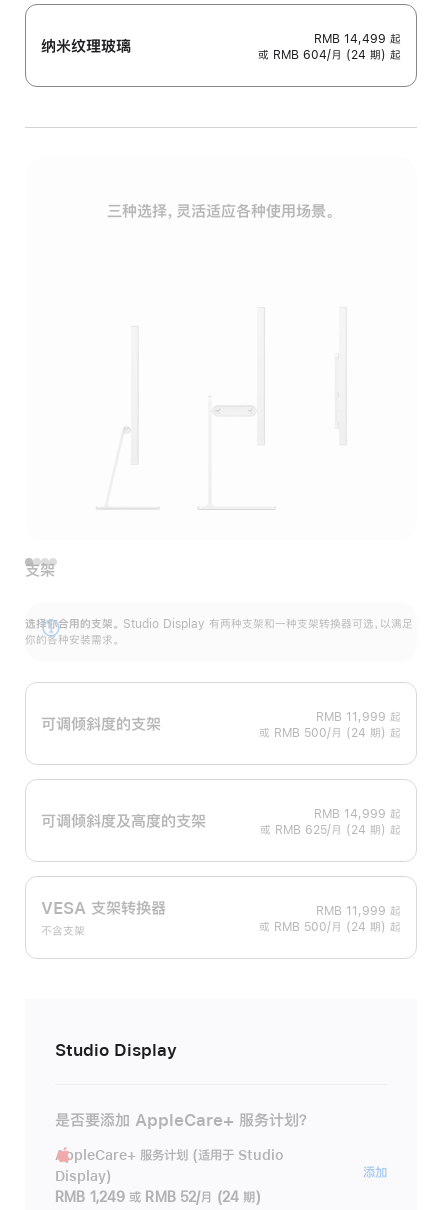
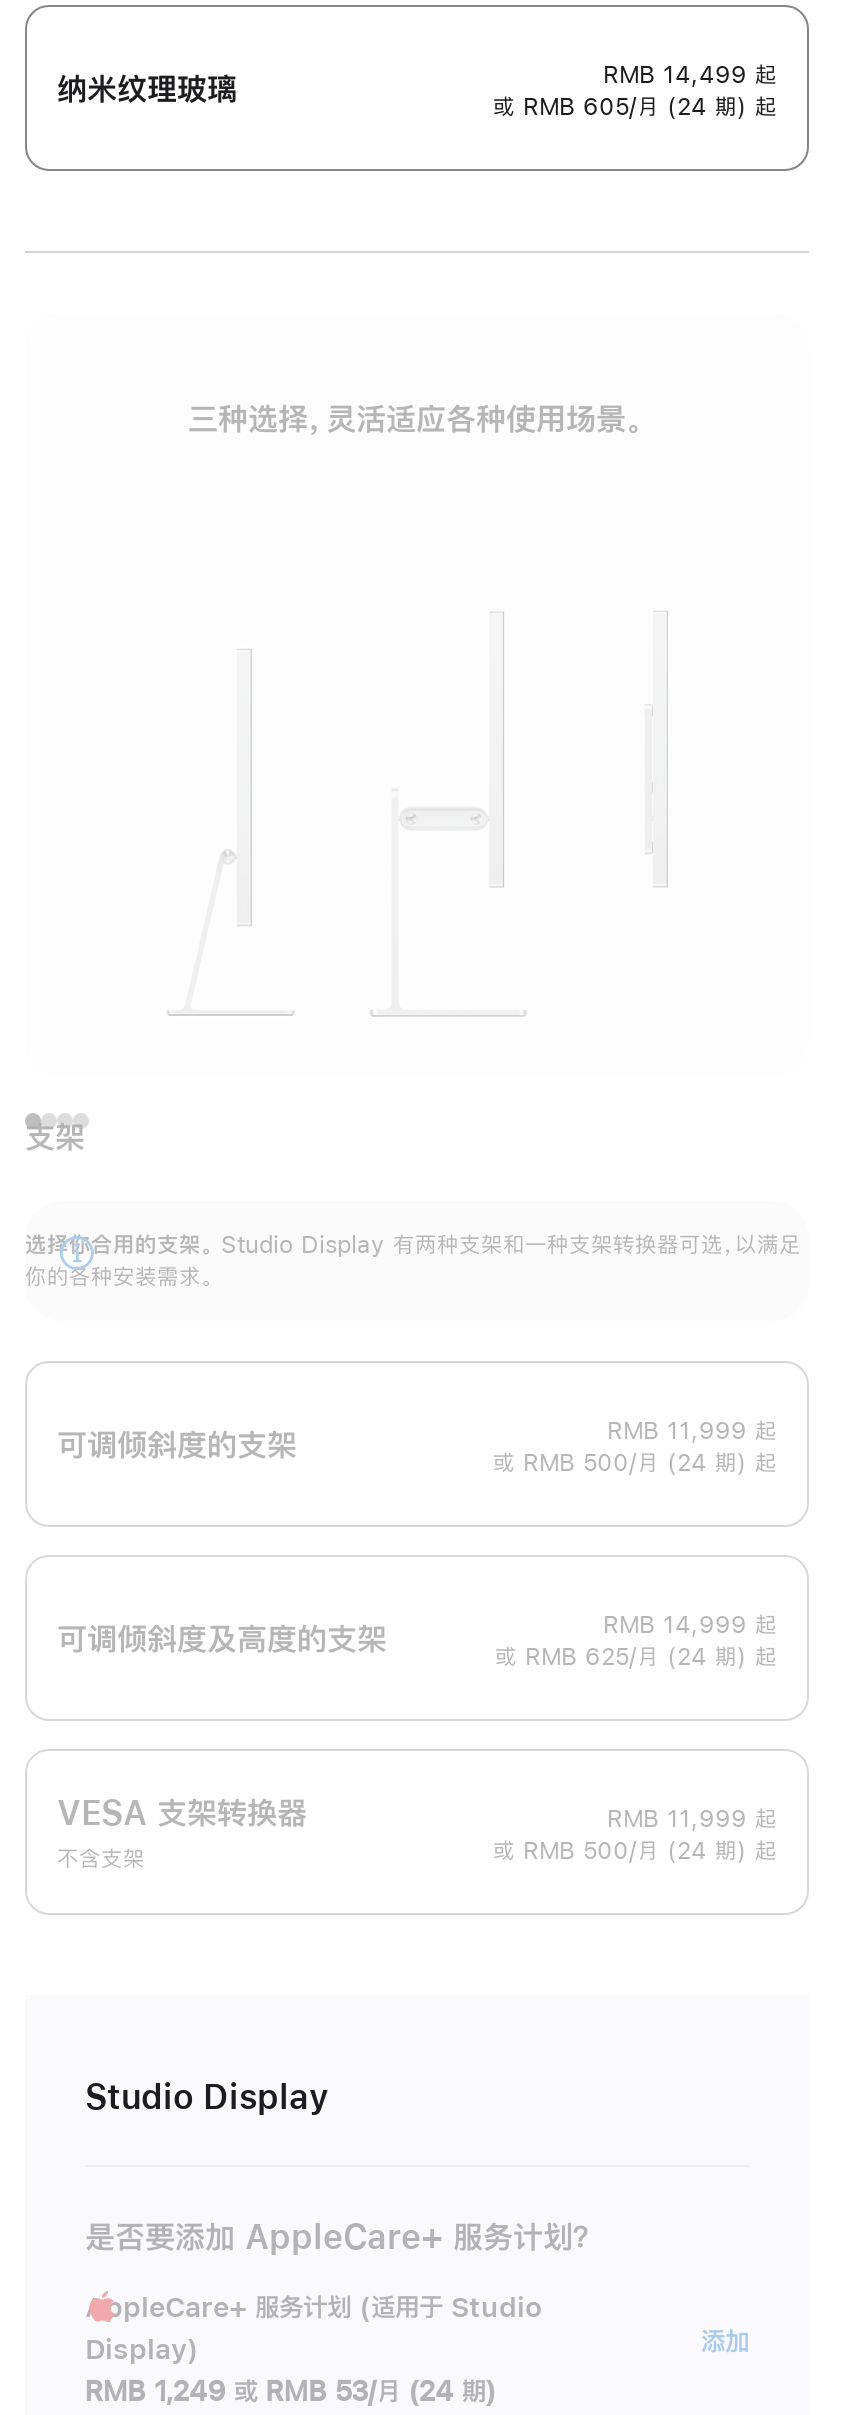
[258,49,401,61] 或 RMB 604/月 (24 期) 起 -> [493,95,777,119] 或 RMB 605/月 (24 期) 起
[55,1190,261,1204] RMB 1,249 或 RMB 52/月 (24 期) -> [85,2378,496,2406] RMB 1,249 或 RMB 53/月 (24 期)

